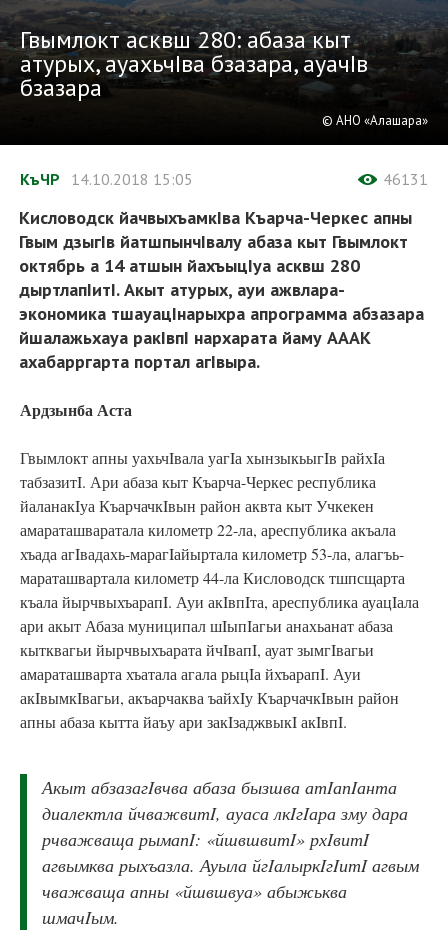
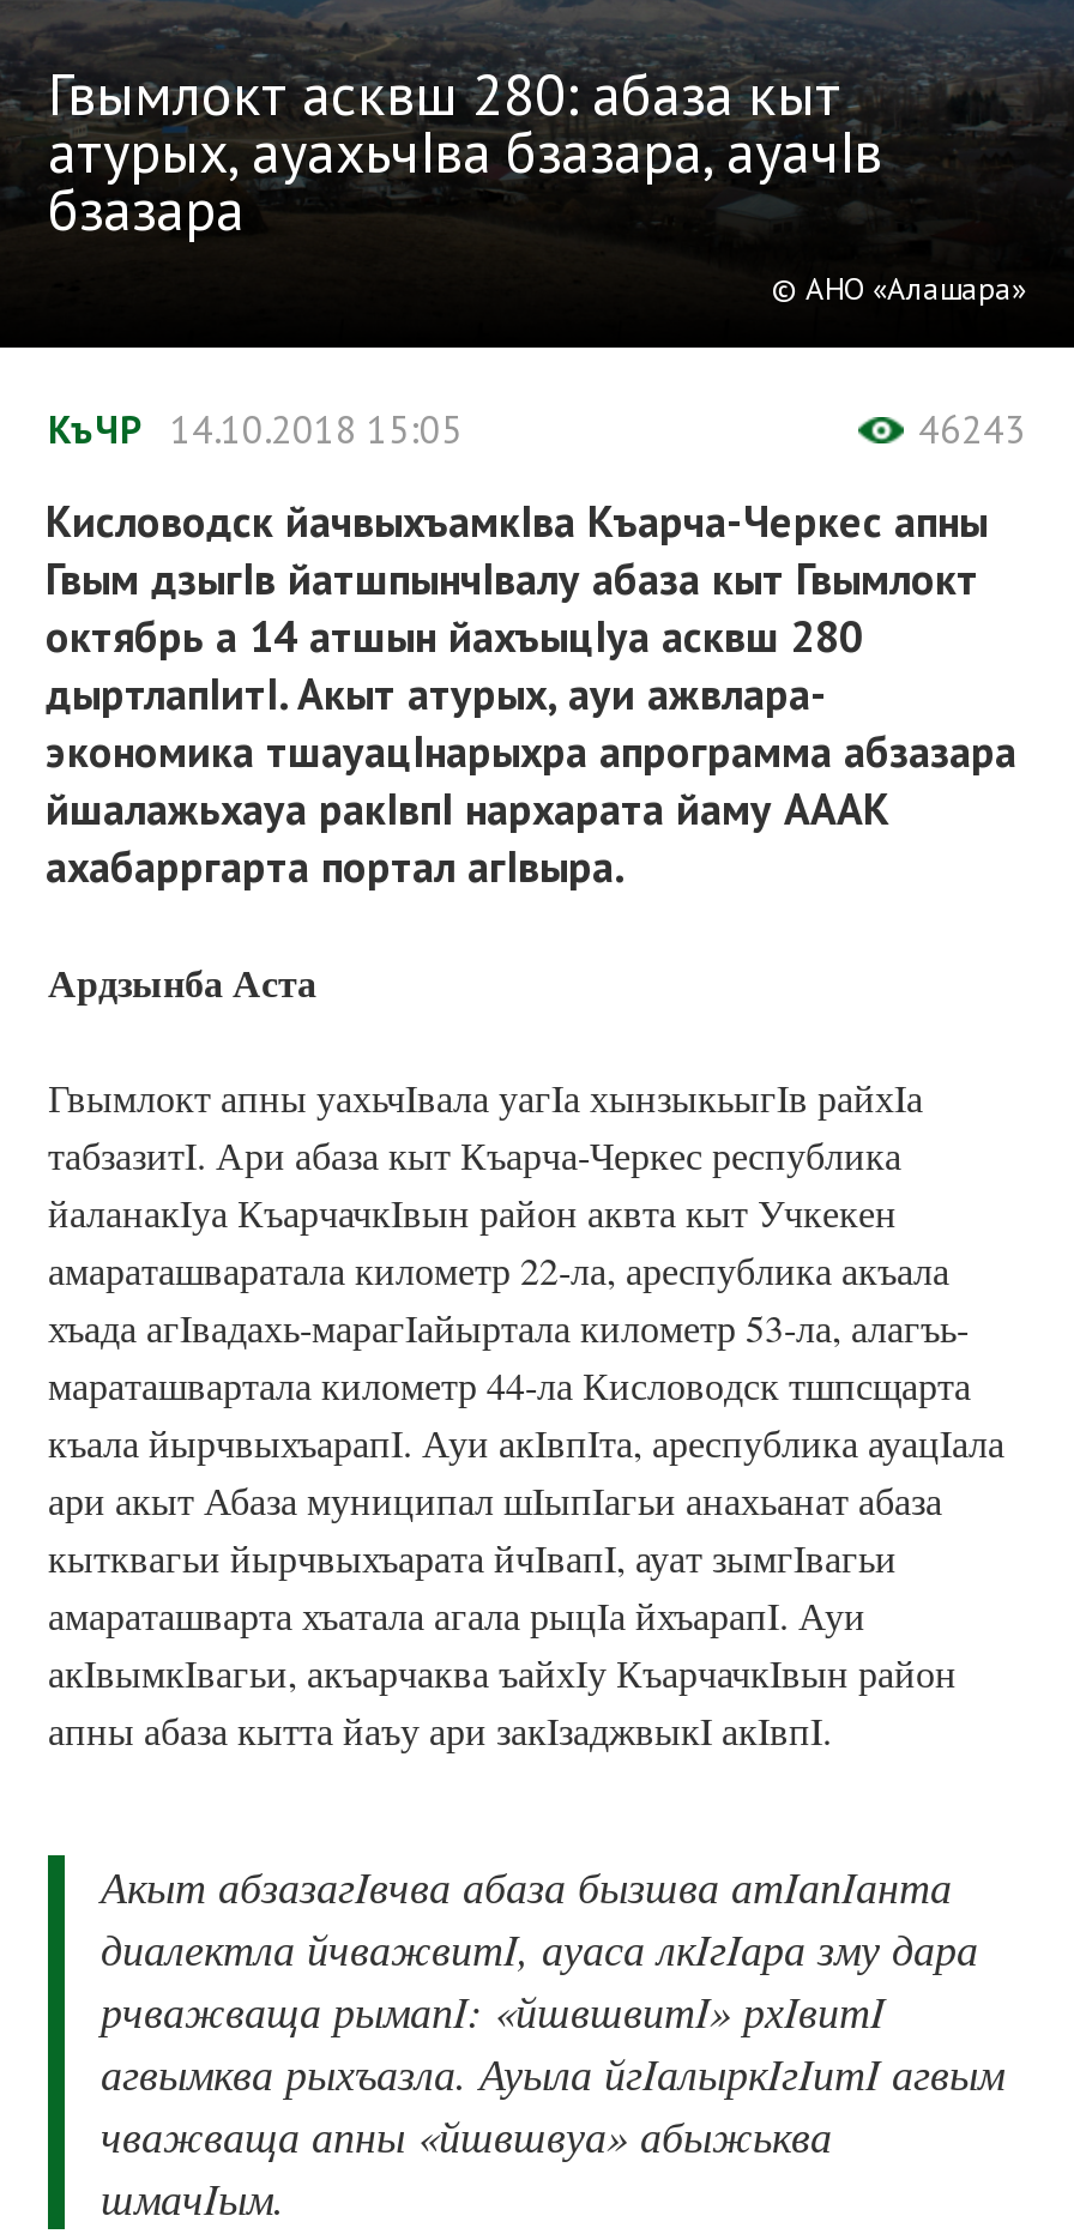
[383,169,428,189] 46131 -> [918,405,1026,453] 46243

